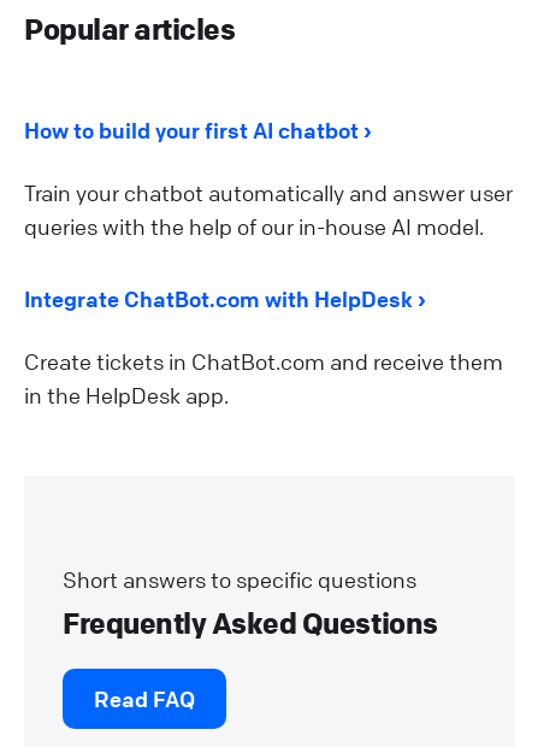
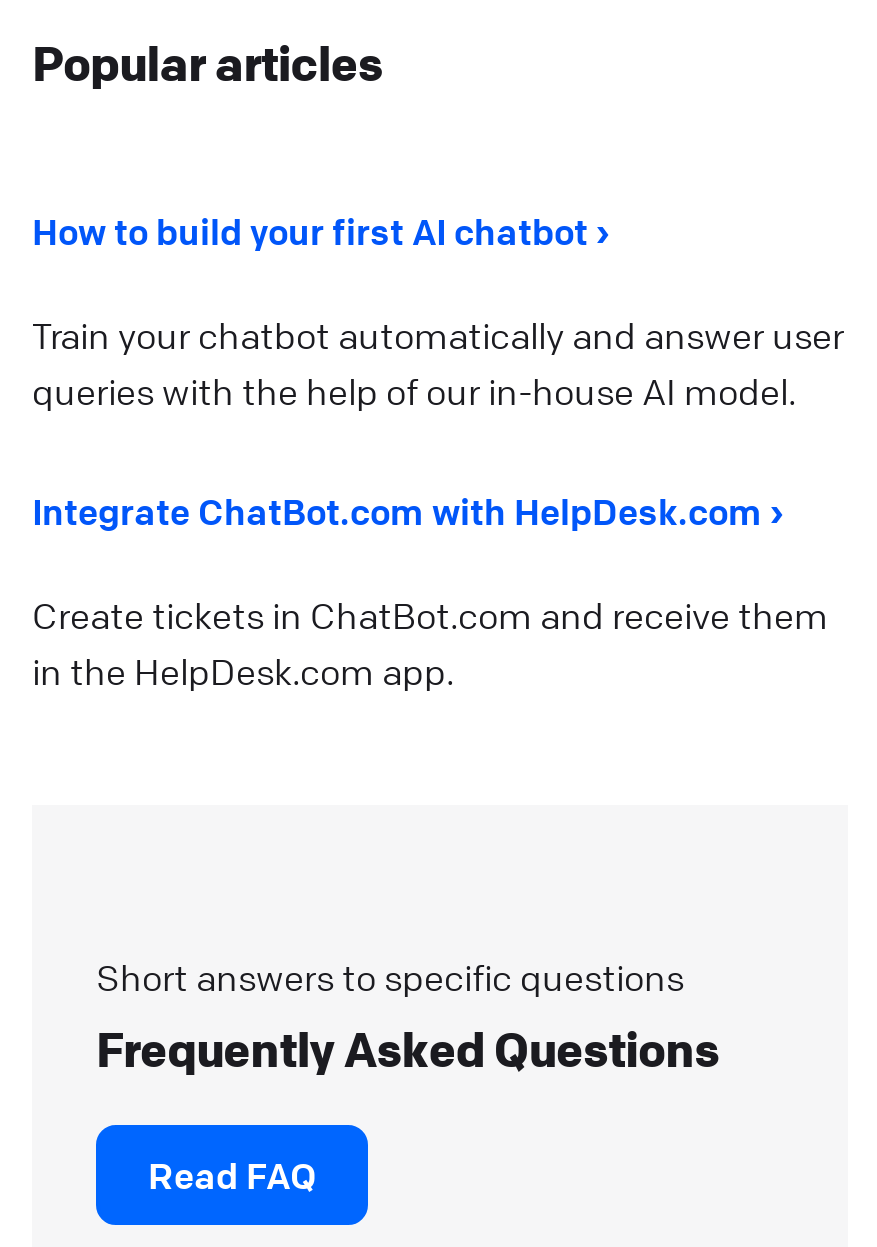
[24,286,413,312] Integrate ChatBot.com with HelpDesk -> [32,489,762,533] Integrate ChatBot.com with HelpDesk.com
[24,382,229,409] in the HelpDesk app. -> [32,649,454,693] in the HelpDesk.com app.

